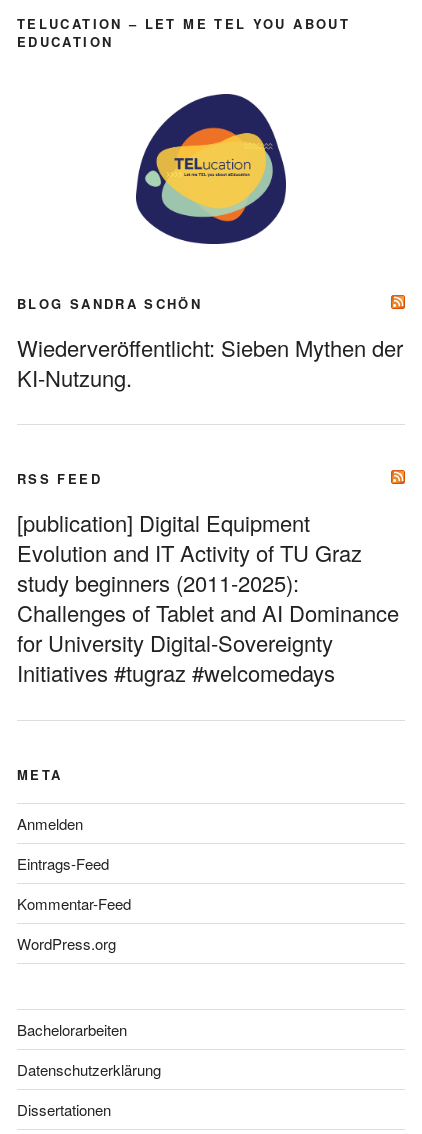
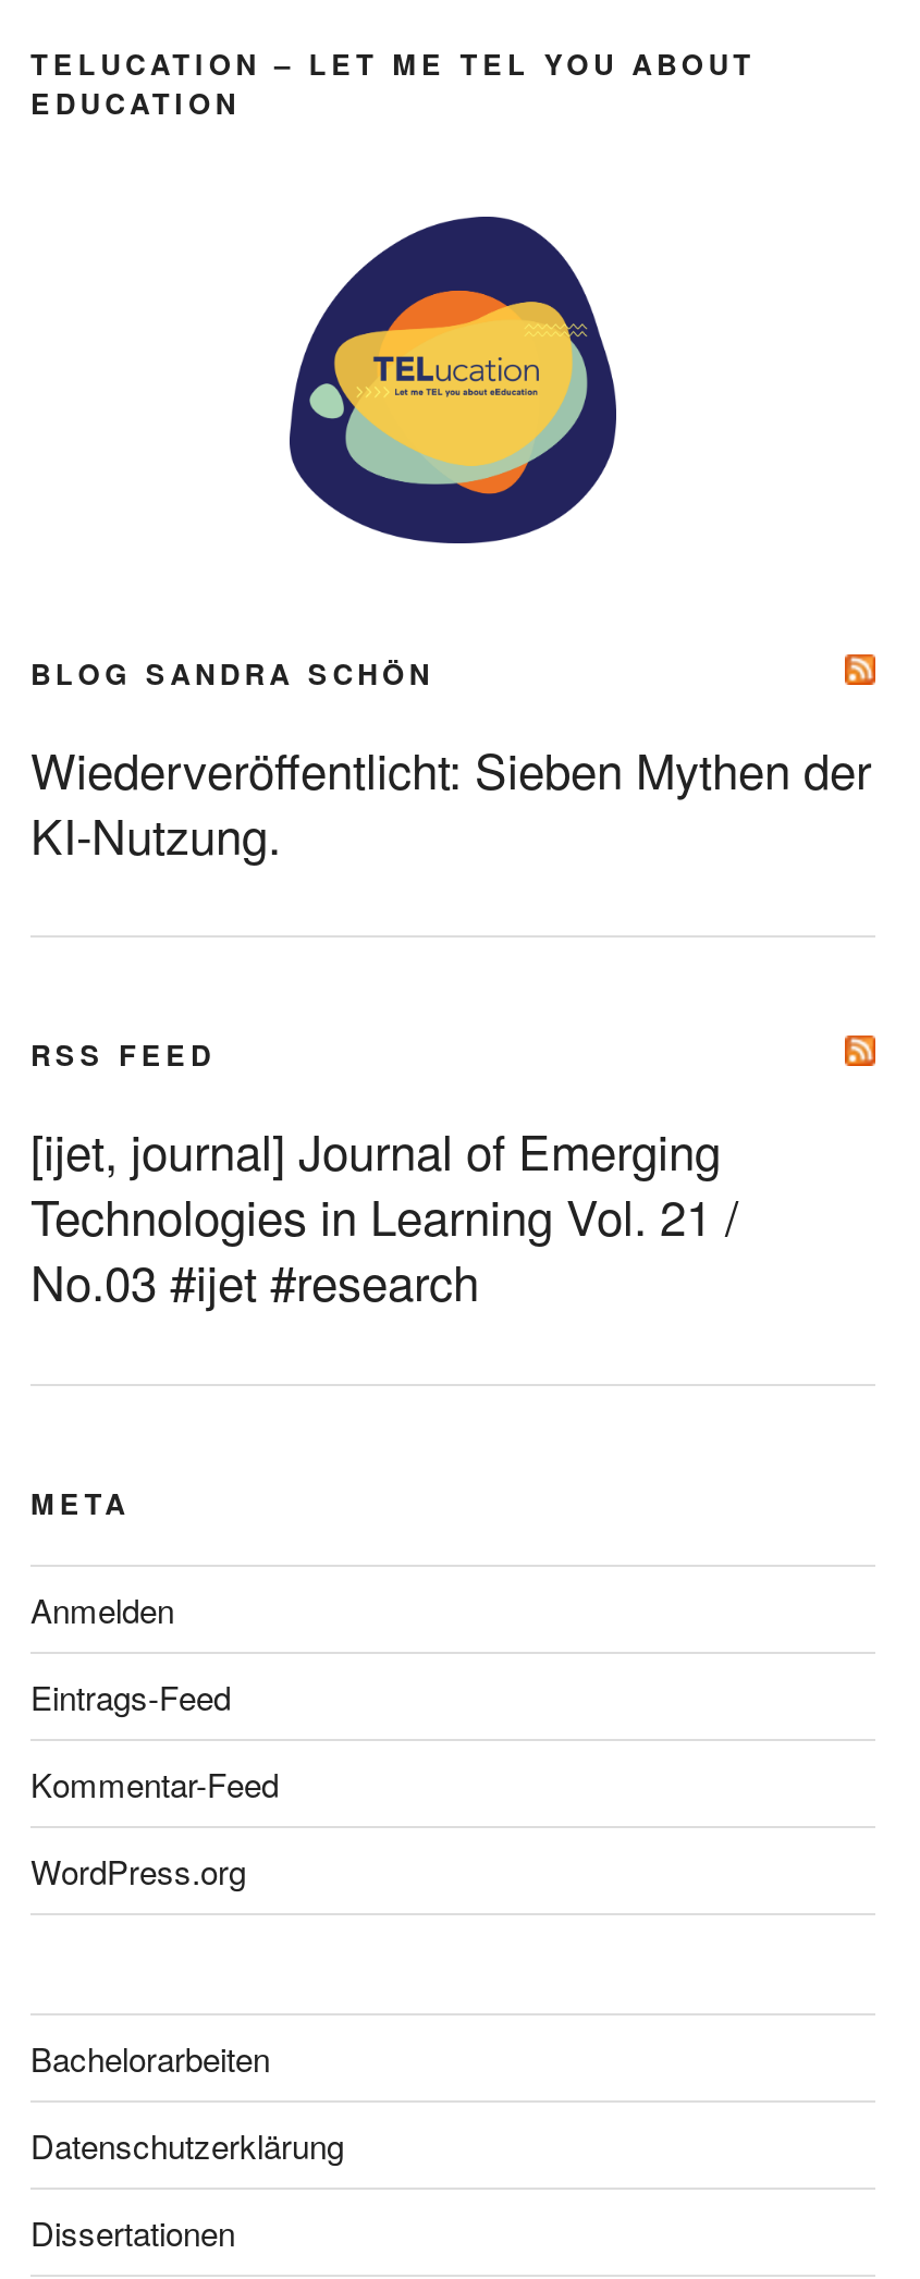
[17,507,399,688] [publication] Digital Equipment | Evolution and IT Activity of TU Graz | study beginners (2011-2025): | Challenges of Tablet and AI Dominance | for University Digital-Sovereignty | Initiatives #tugraz #welcomedays -> [30,1116,738,1314] [ijet, journal] Journal of Emerging | Technologies in Learning Vol. 21 / | No.03 #ijet #research

